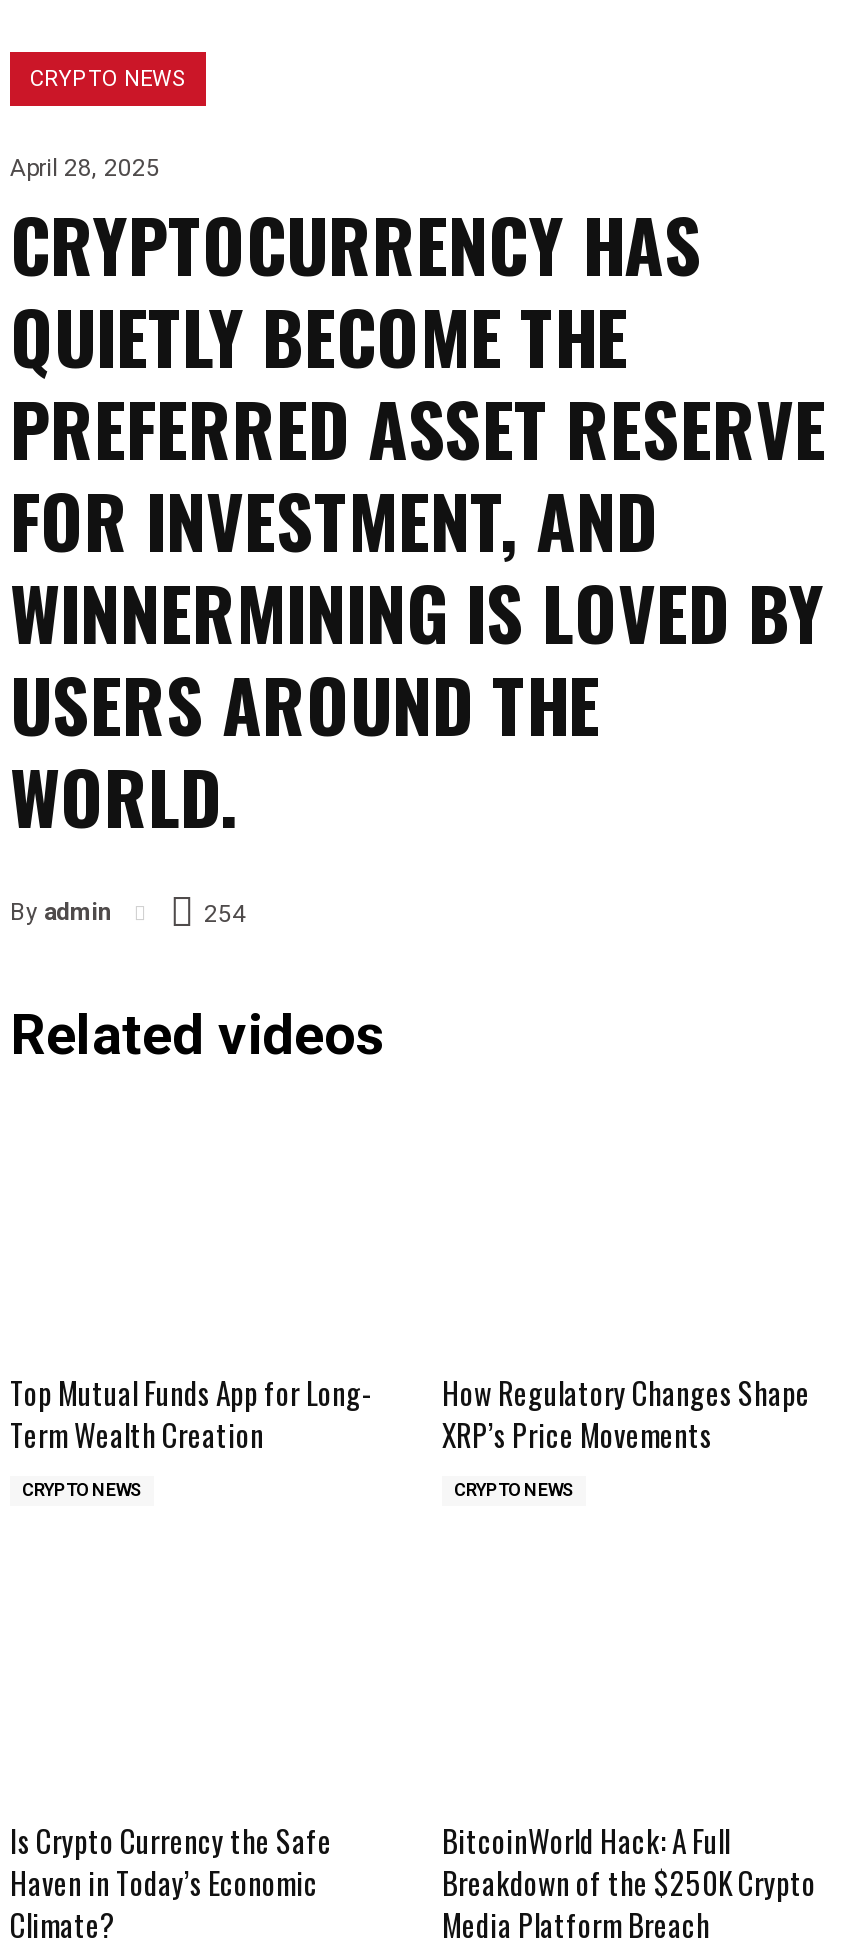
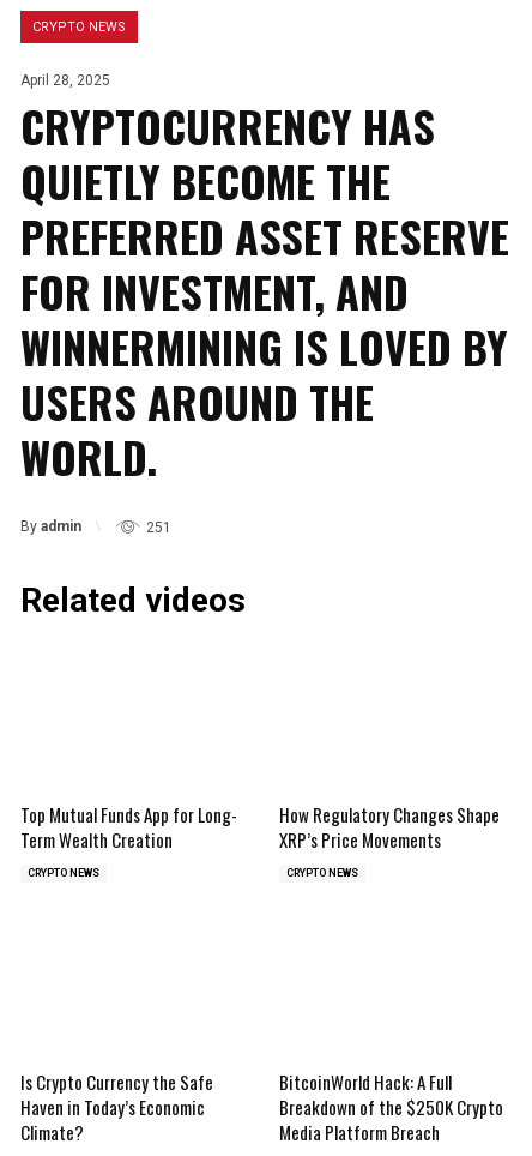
[204,900,246,928] 254 -> [146,519,171,536] 251

